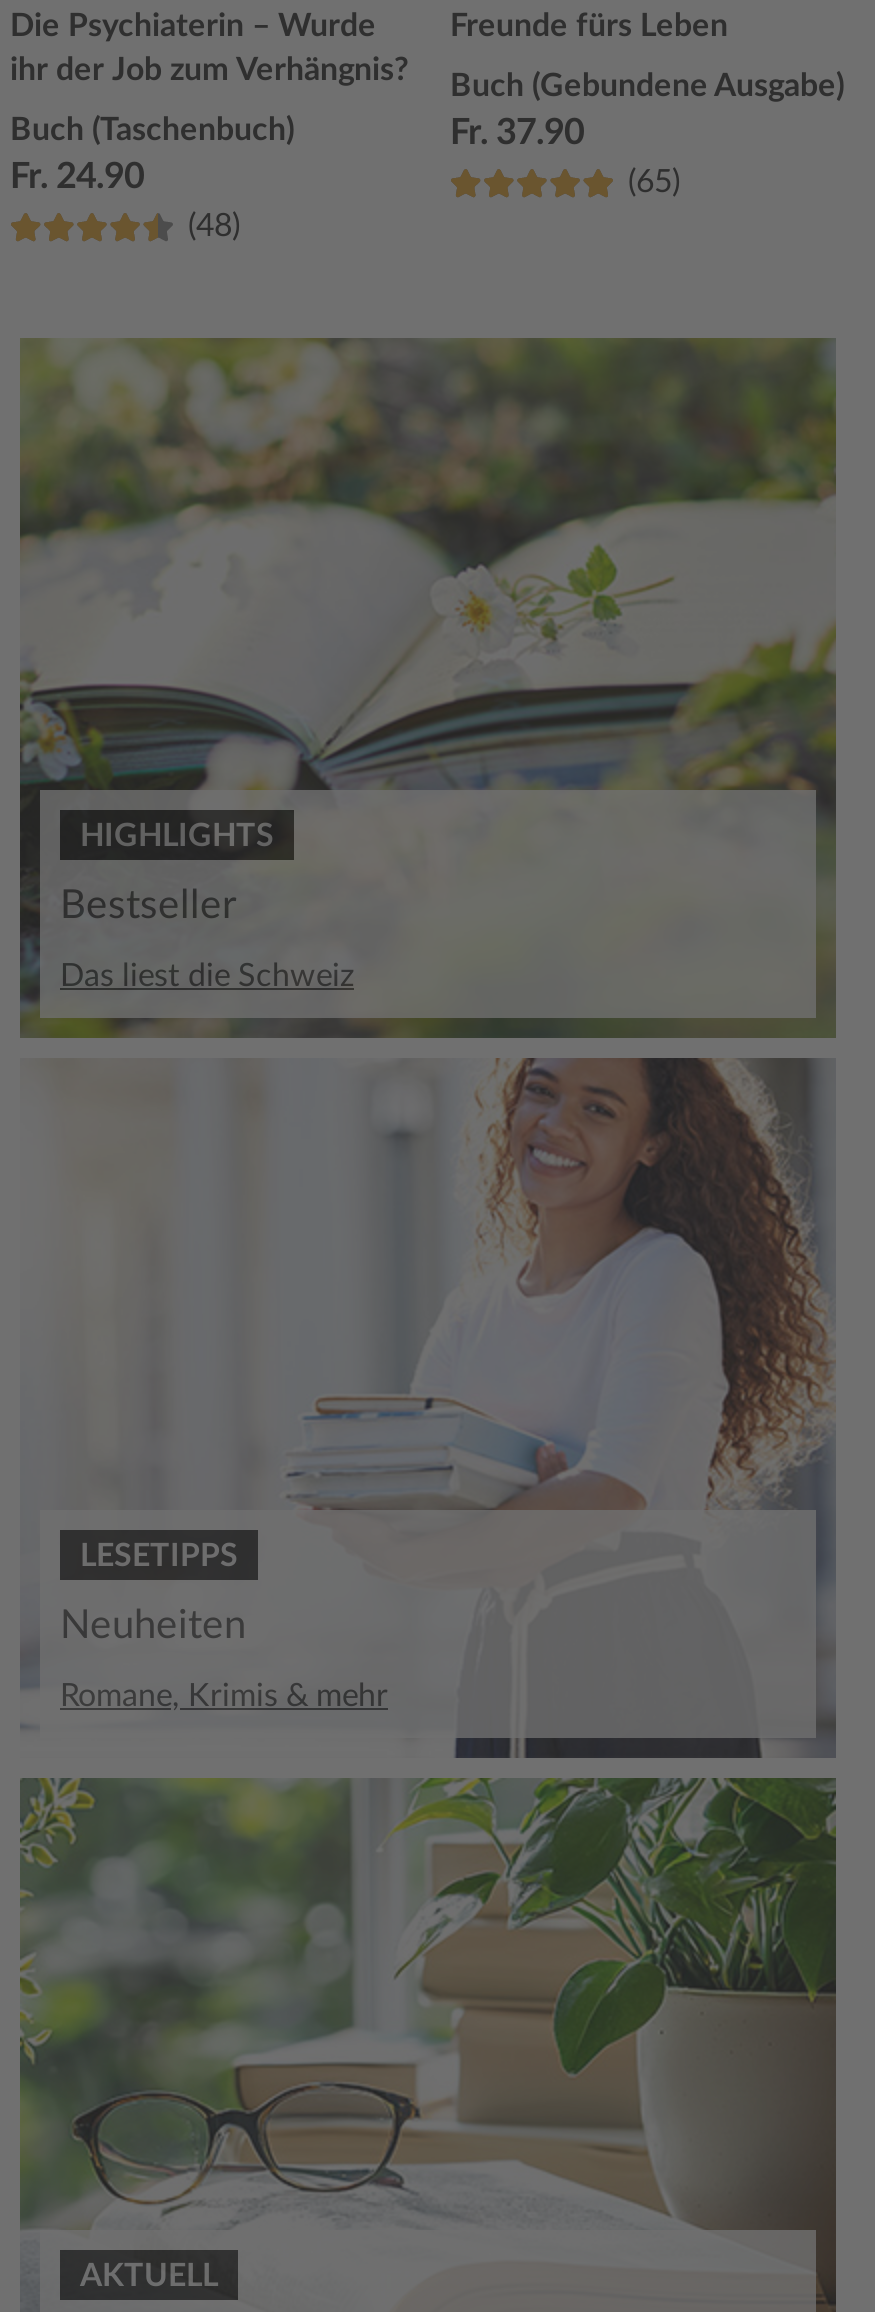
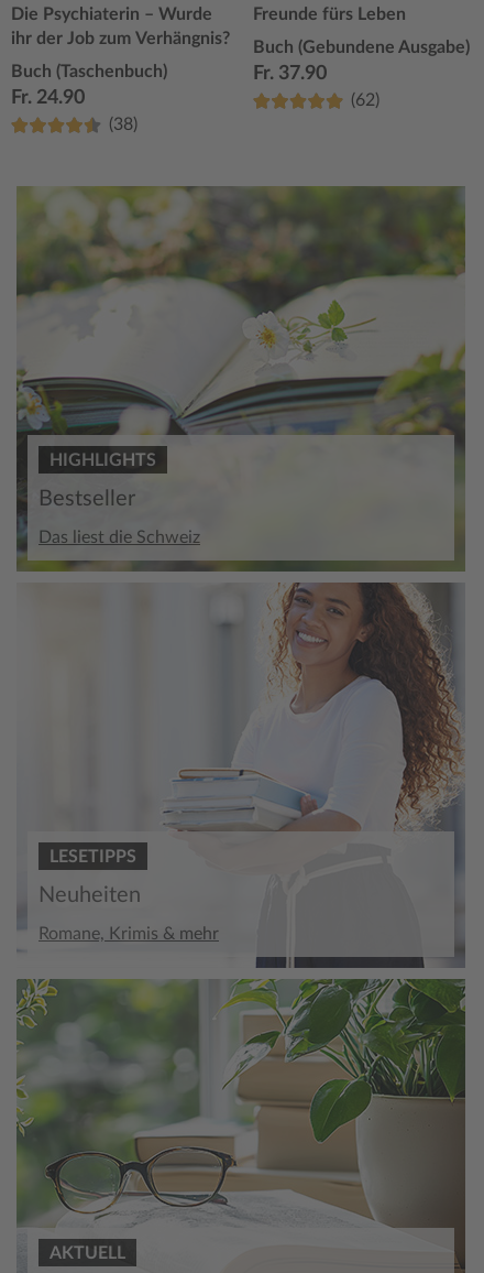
[628,166,680,198] (65) -> [351,91,380,109] (62)
[188,210,240,242] (48) -> [109,116,137,133] (38)

